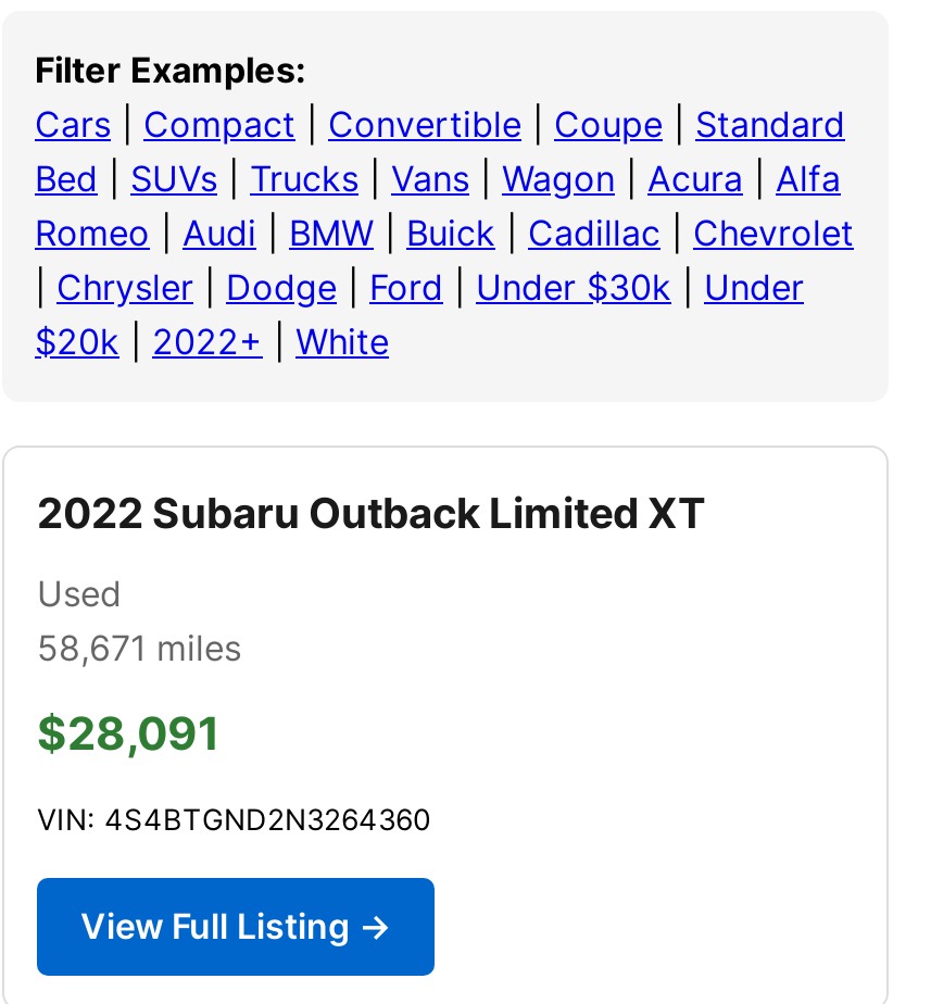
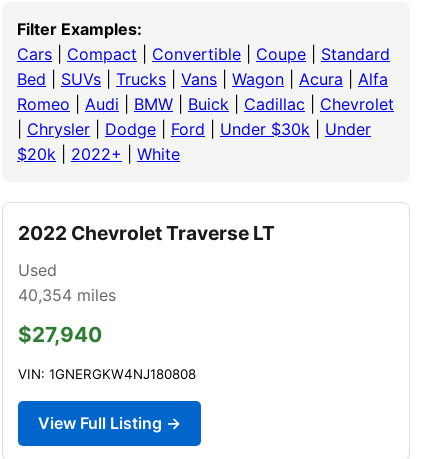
[37,487,706,539] 2022 Subaru Outback Limited XT -> [18,221,275,245] 2022 Chevrolet Traverse LT
[37,626,241,669] 58,671 miles -> [18,285,116,305] 40,354 miles
[37,706,219,760] $28,091 -> [18,322,102,347] $27,940
[37,802,430,836] VIN: 4S4BTGND2N3264360 -> [18,366,196,382] VIN: 1GNERGKW4NJ180808

